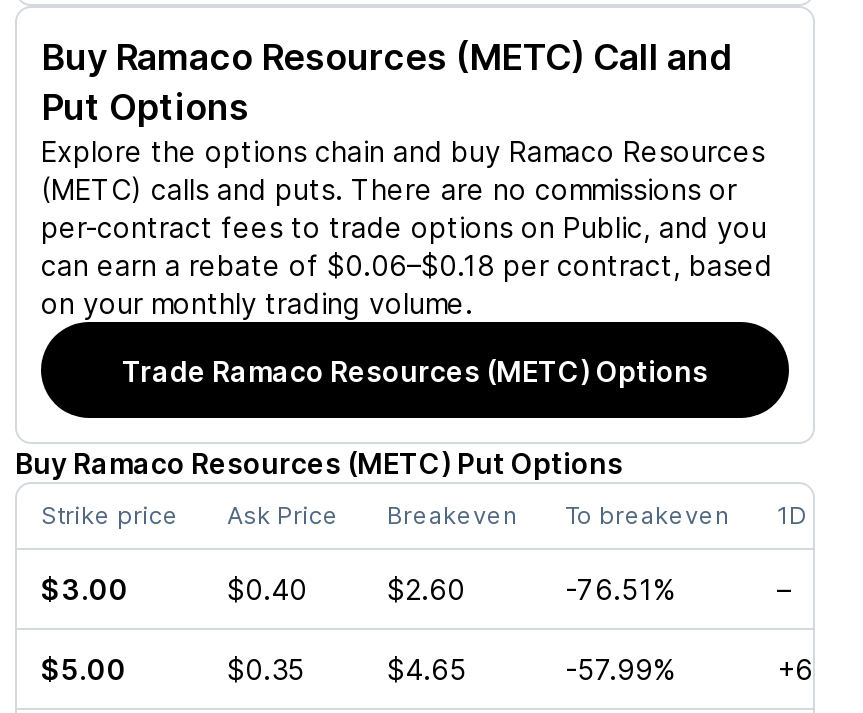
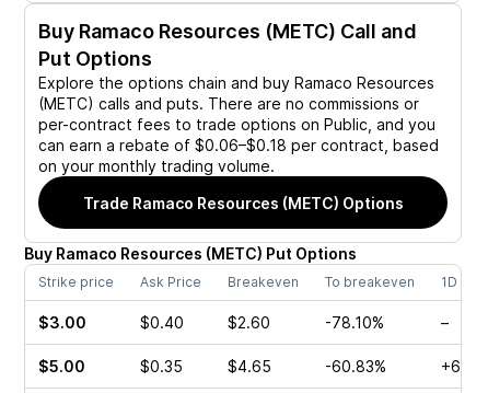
[565,572,675,606] -76.51% -> [325,313,384,332] -78.10%
[565,652,675,686] -57.99% -> [325,357,386,375] -60.83%

